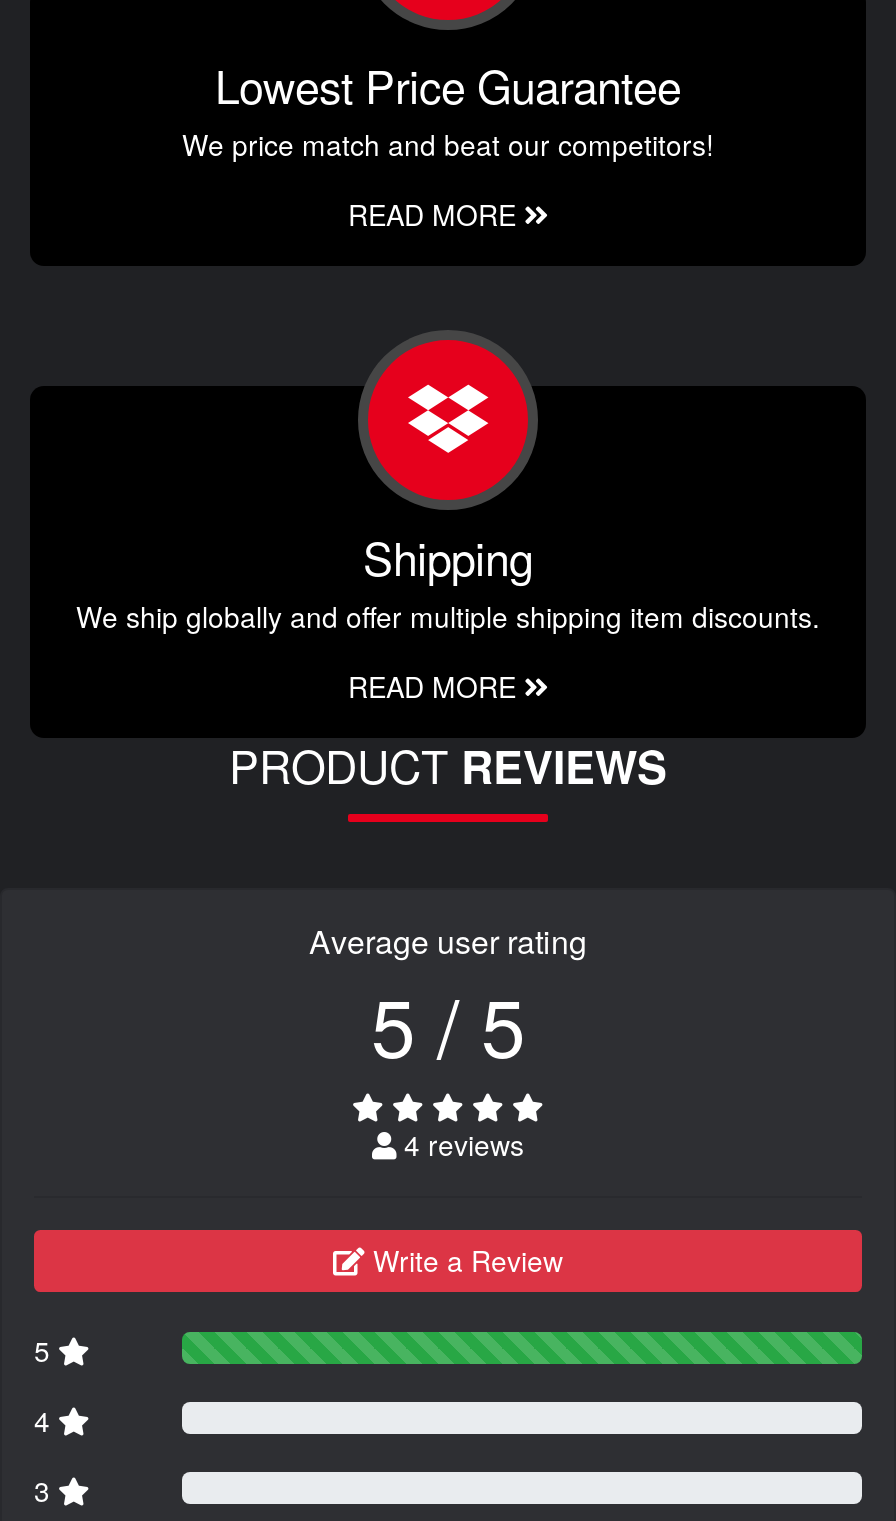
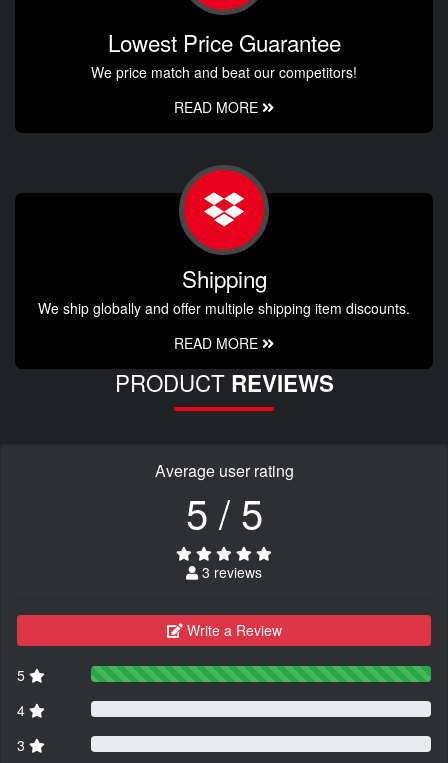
[396,1123,524,1163] 4 reviews -> [198,561,262,581] 3 reviews

